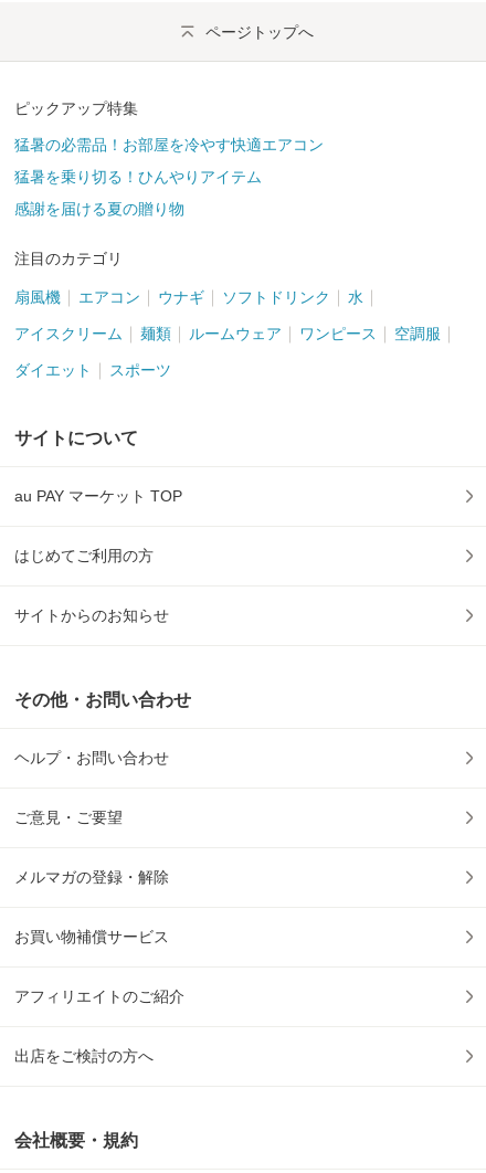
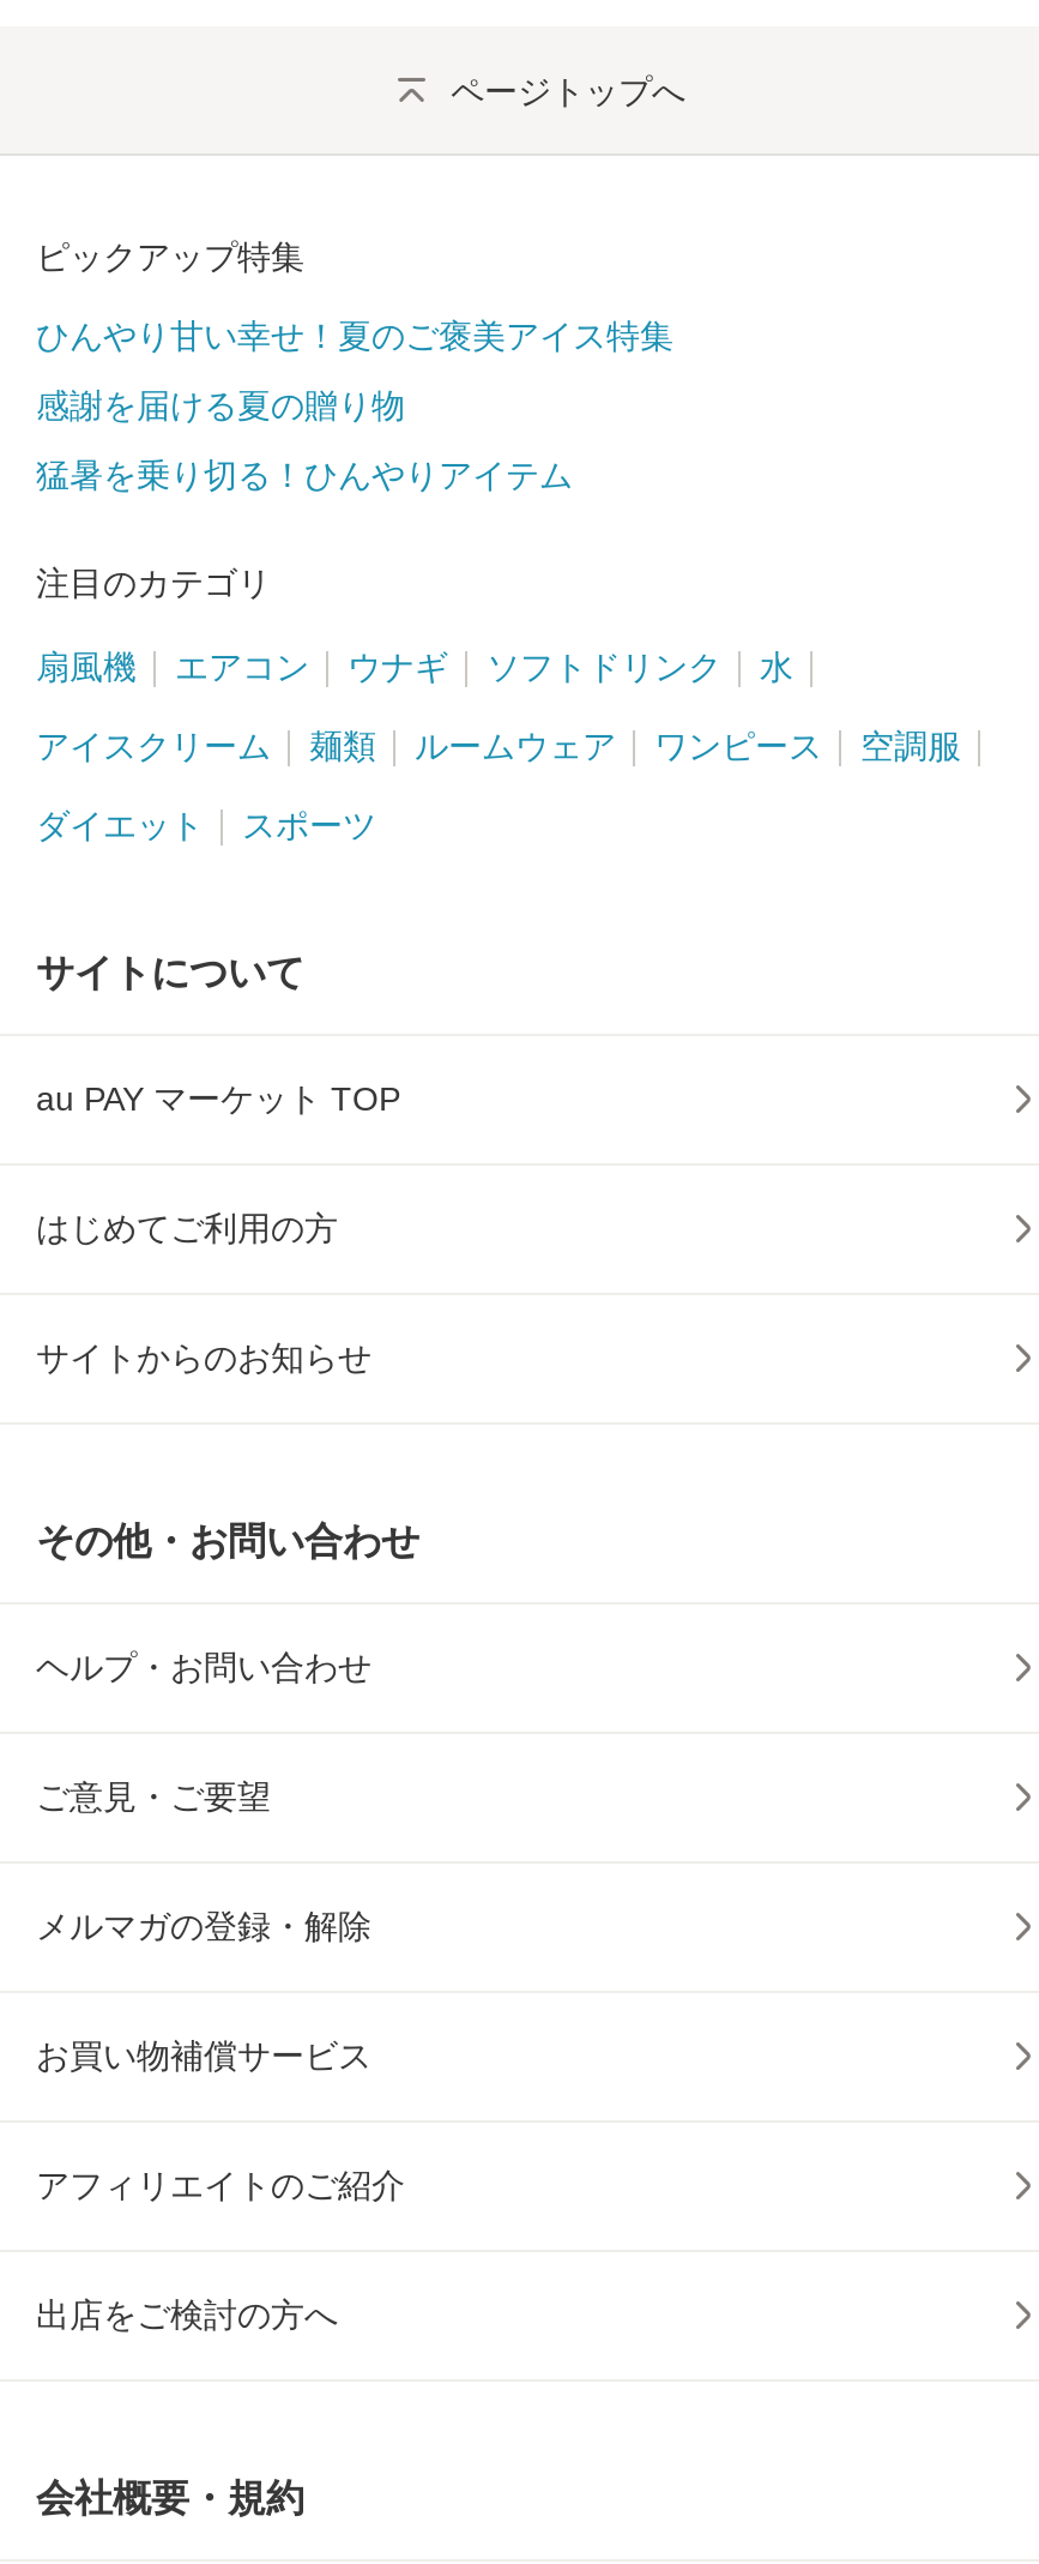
[14,136,324,154] 猛暑の必需品！お部屋を冷やす快適エアコン -> [36,317,673,356] ひんやり甘い幸せ！夏のご褒美アイス特集
moved [14,168,262,186] -> [36,456,573,495]: 猛暑を乗り切る！ひんやりアイテム
moved [14,200,184,218] -> [36,387,405,425]: 感謝を届ける夏の贈り物

